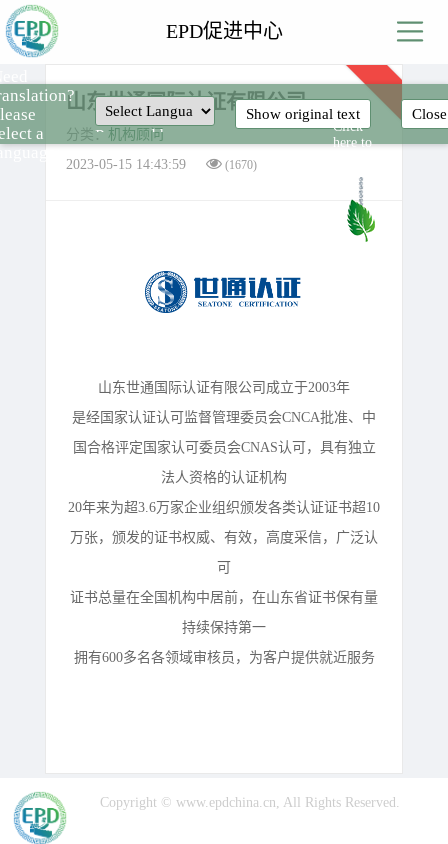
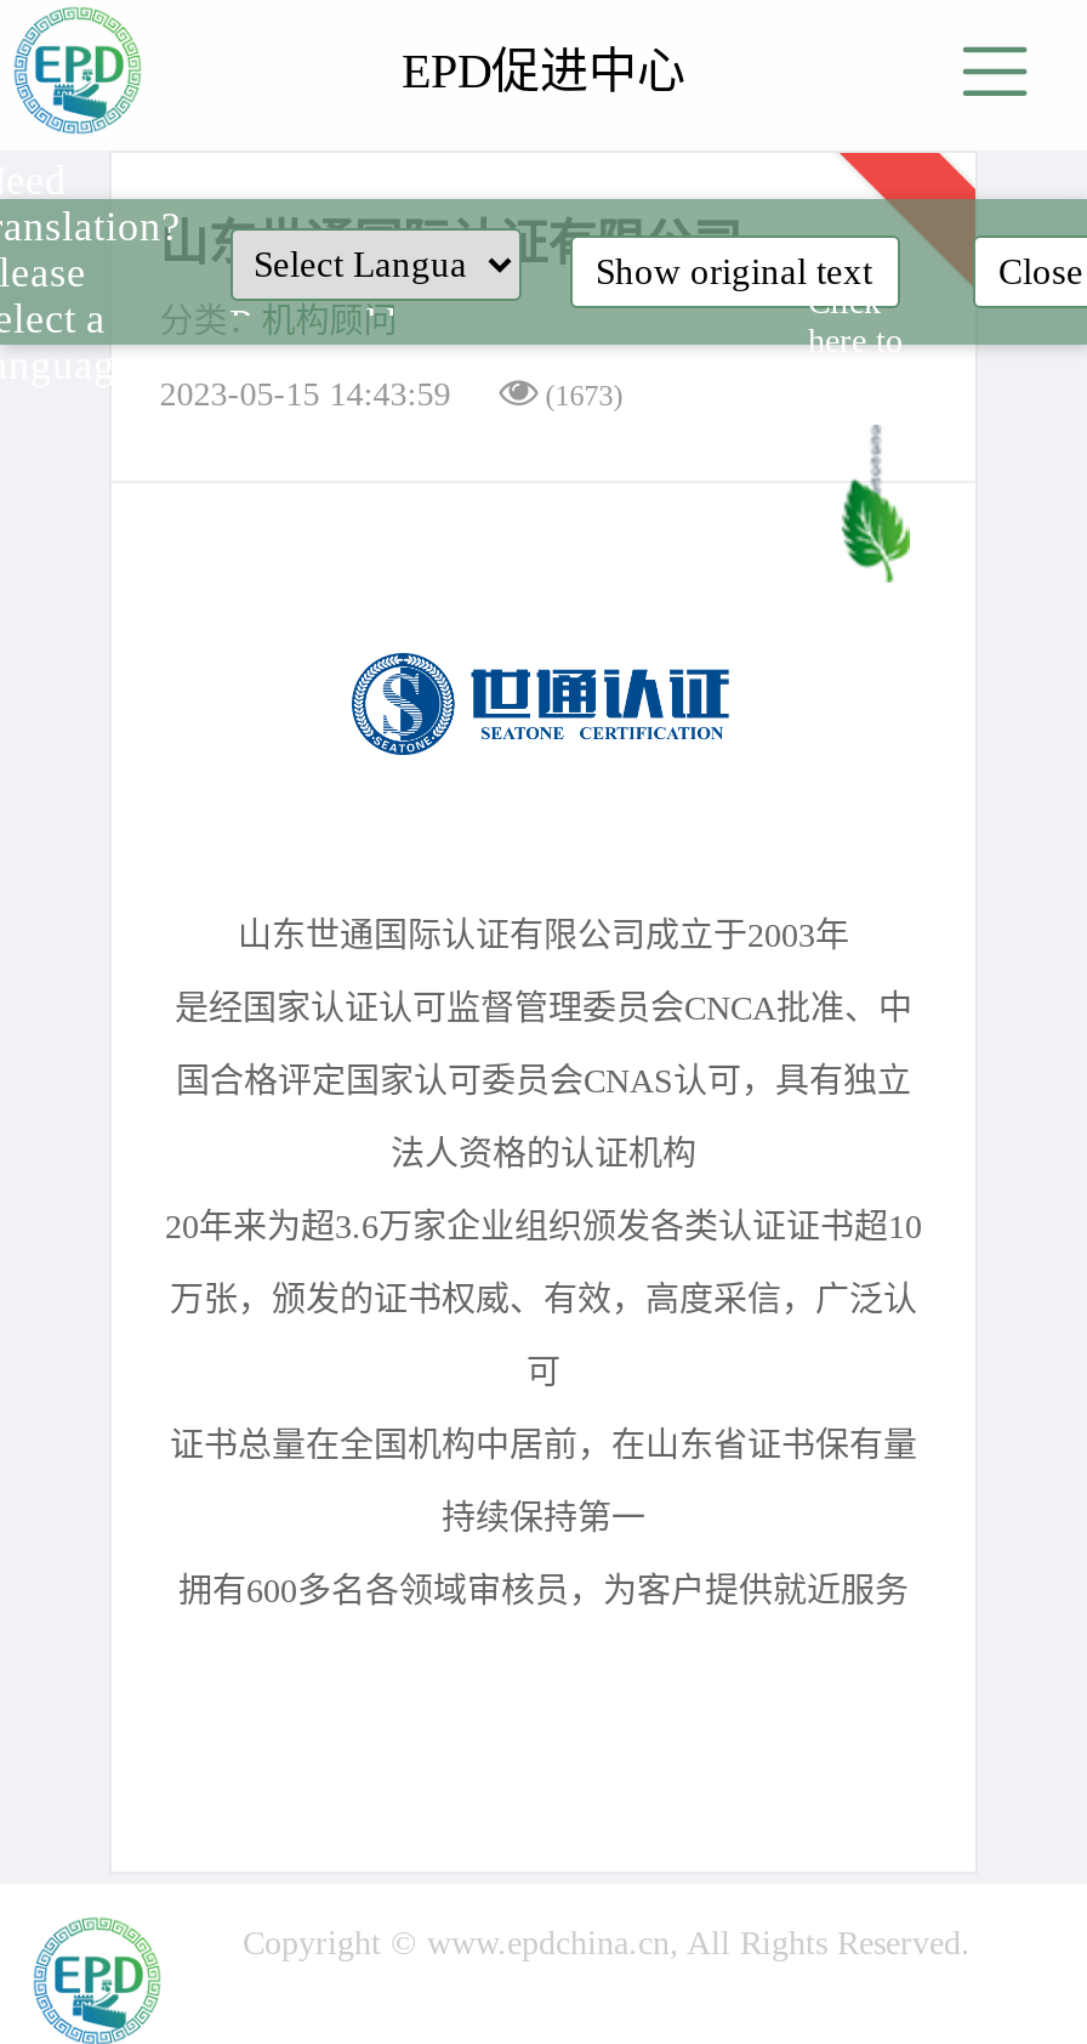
[222,158,257,172] (1670) -> [538,379,623,413] (1673)

